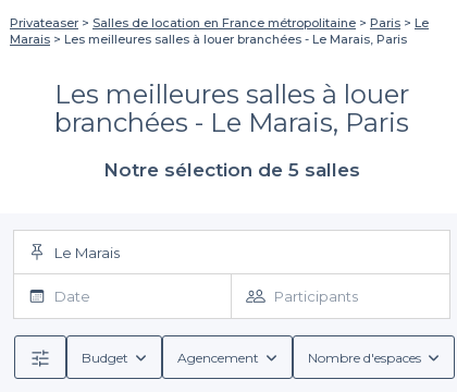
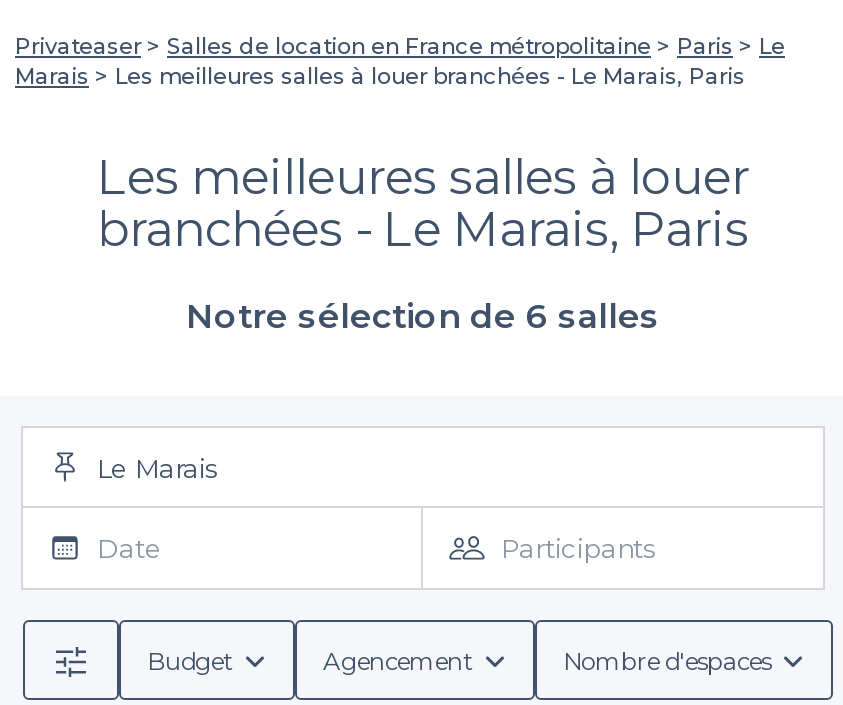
[103,159,360,181] Notre sélection de 5 salles -> [186,296,660,336] Notre sélection de 6 salles

